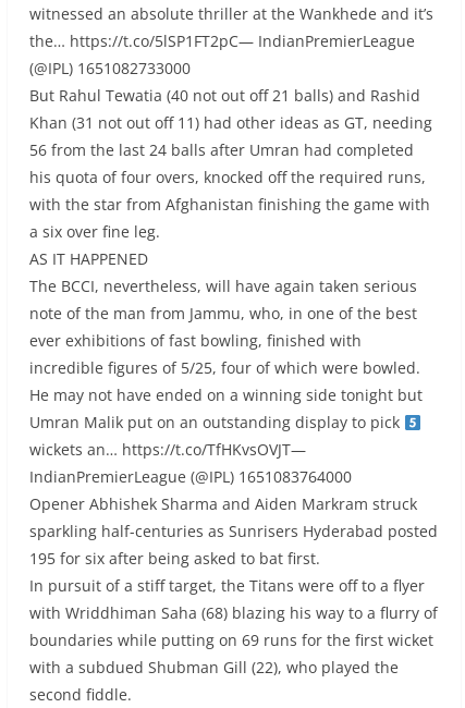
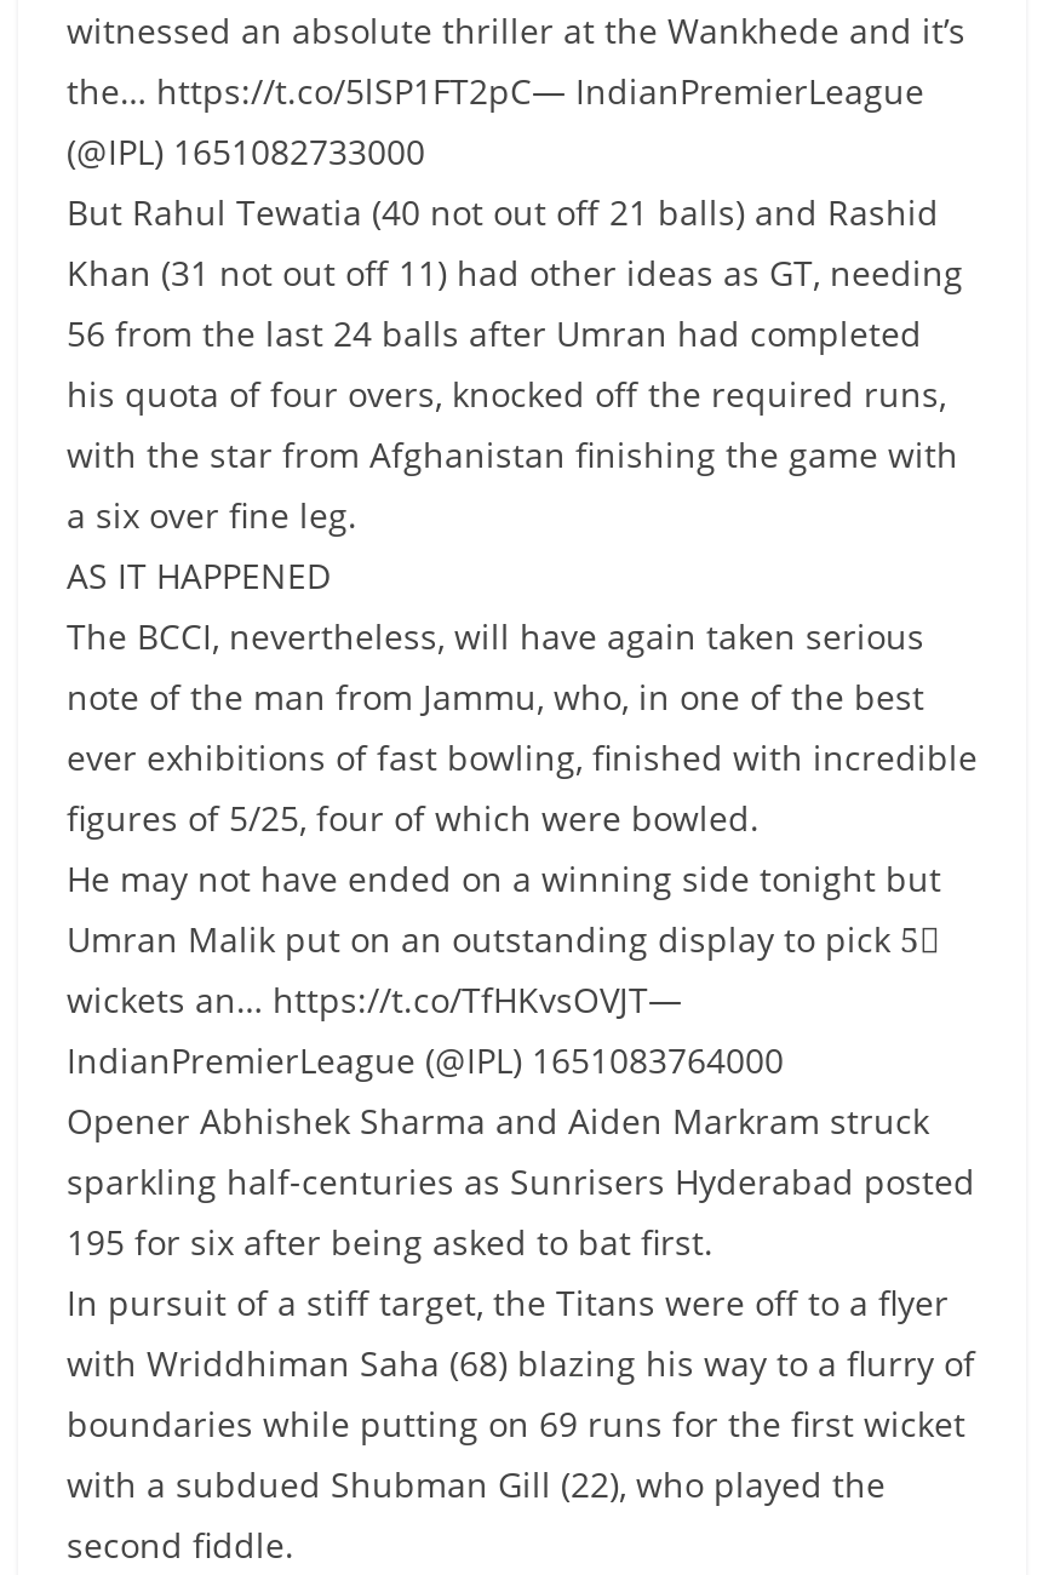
[29,412,404,433] Umran Malik put on an outstanding display to pick -> [67,917,939,963] Umran Malik put on an outstanding display to pick 5⃣

